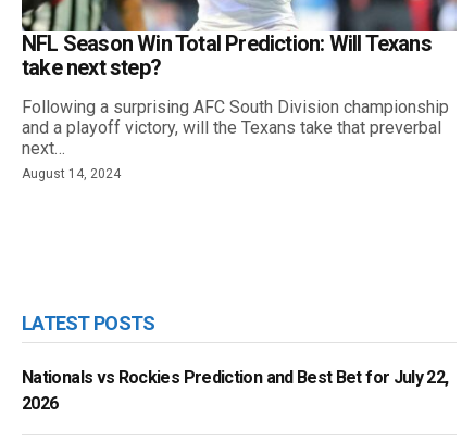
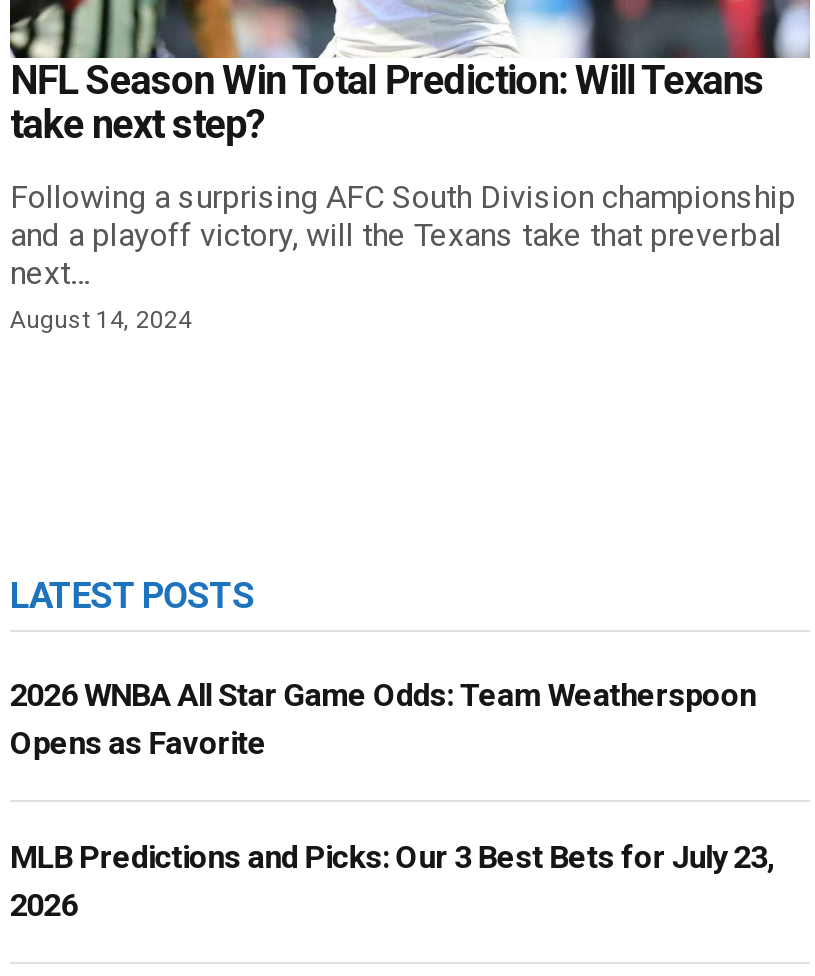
[22,367,448,388] Nationals vs Rockies Prediction and Best Bet for July 22, -> [10,676,774,876] 2026 WNBA All Star Game Odds: Team Weatherspoon | Opens as Favorite | MLB Predictions and Picks: Our 3 Best Bets for July 23,

